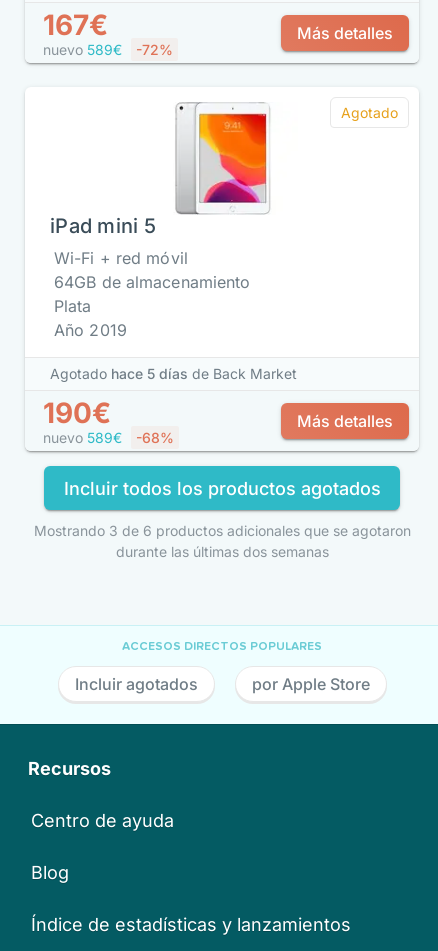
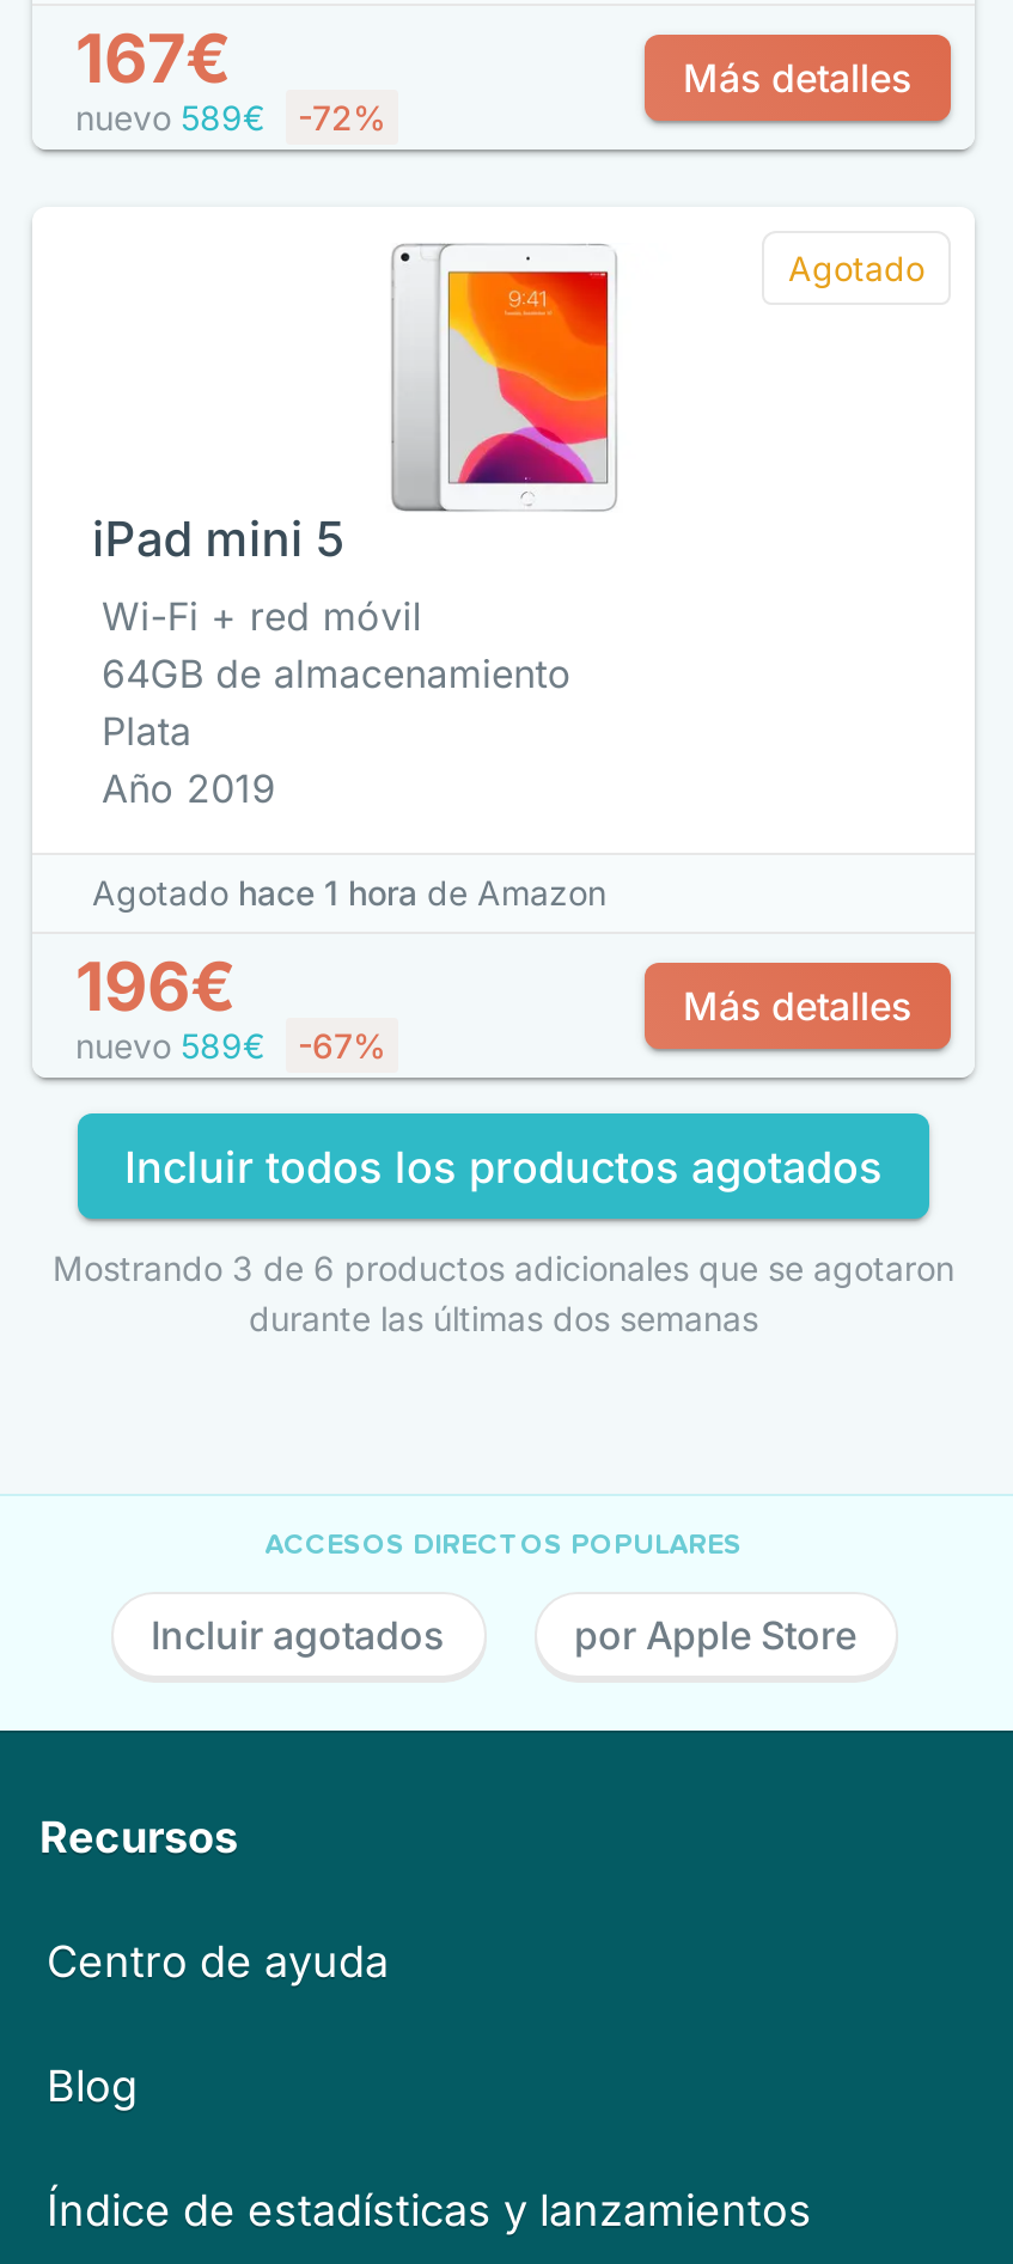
[43,365,297,430] Agotado hace 5 días de Back Market | 190€ -> [75,872,606,1027] Agotado hace 1 hora de Amazon | 196€
[43,429,174,446] nuevo 589€ -68% -> [75,1025,386,1066] nuevo 589€ -67%

